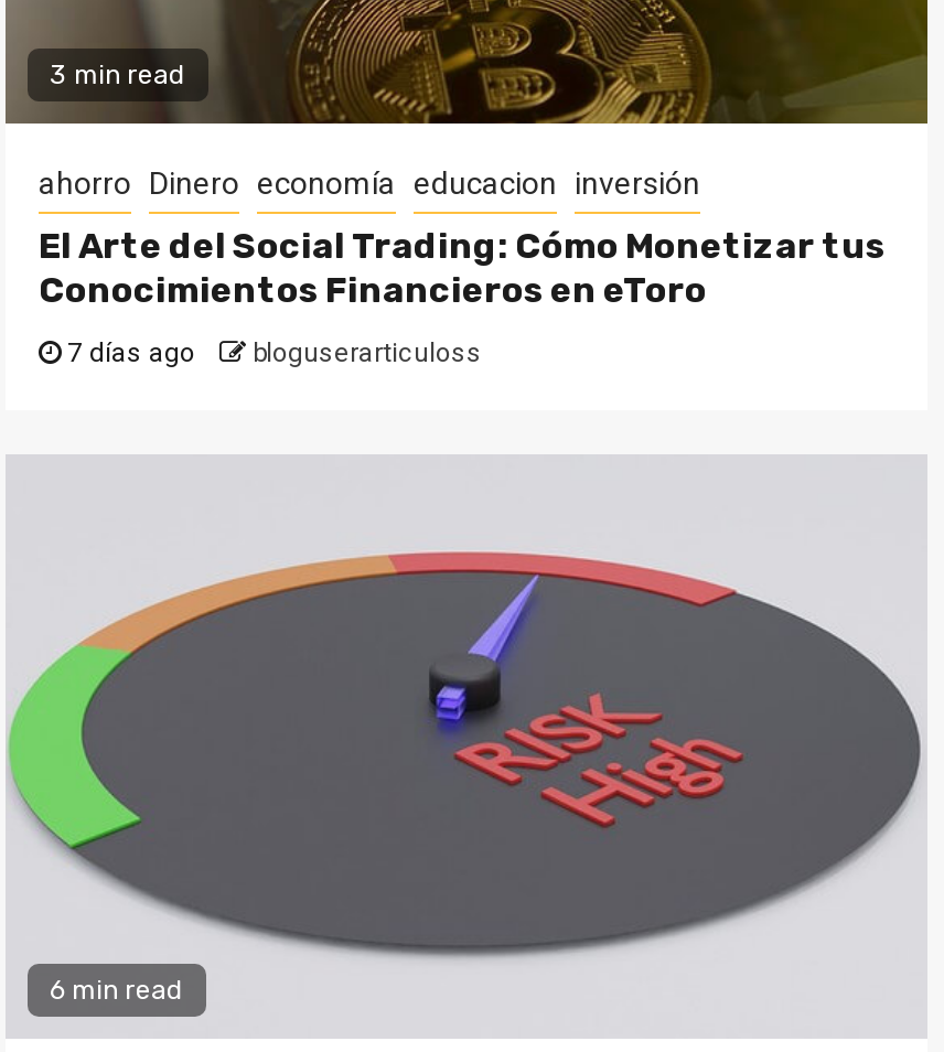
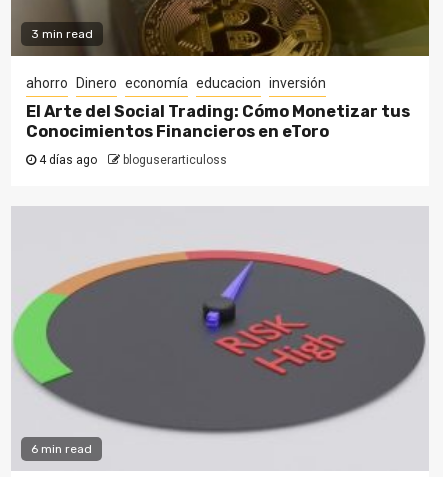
[61,337,482,368] 7 días ago bloguserarticuloss -> [36,153,227,167] 4 días ago bloguserarticuloss

